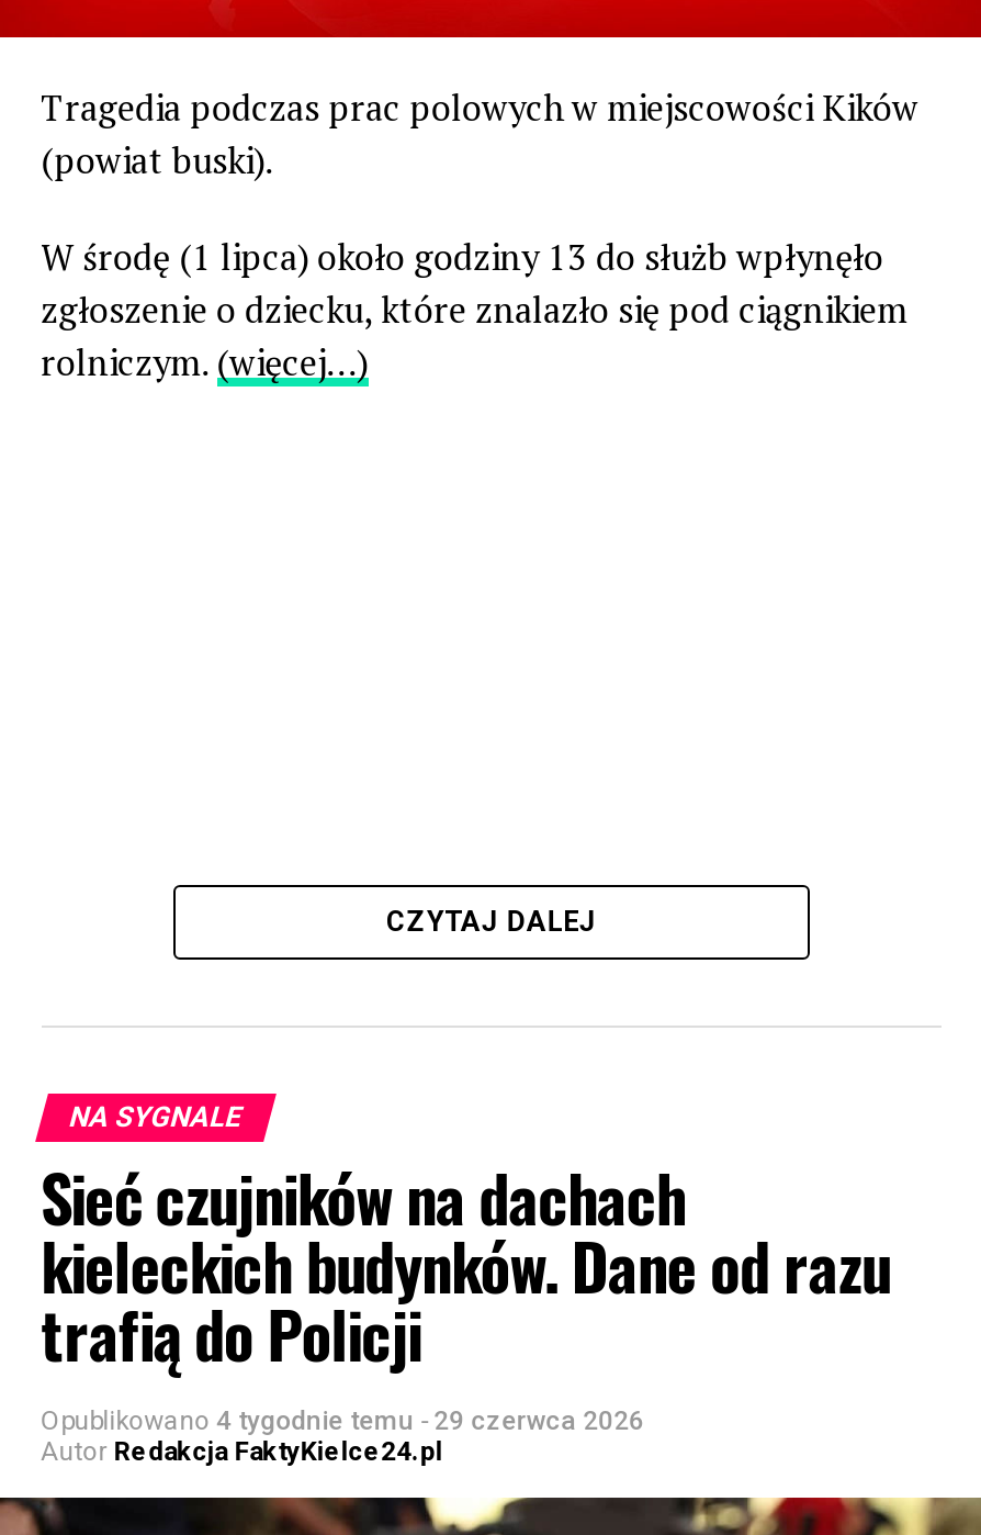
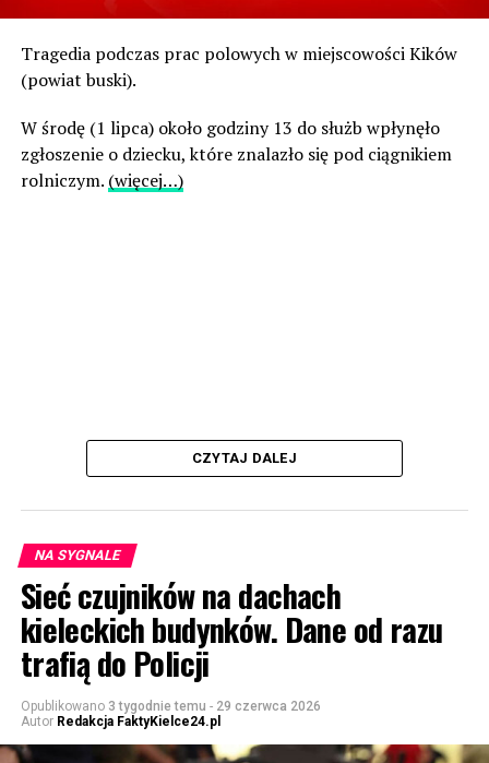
[41,1405,645,1435] Opublikowano 4 tygodnie temu - 29 czerwca 2026 -> [20,698,321,713] Opublikowano 3 tygodnie temu - 29 czerwca 2026

